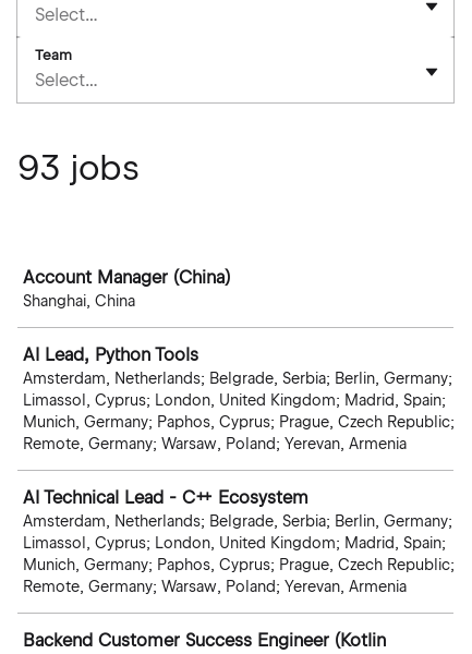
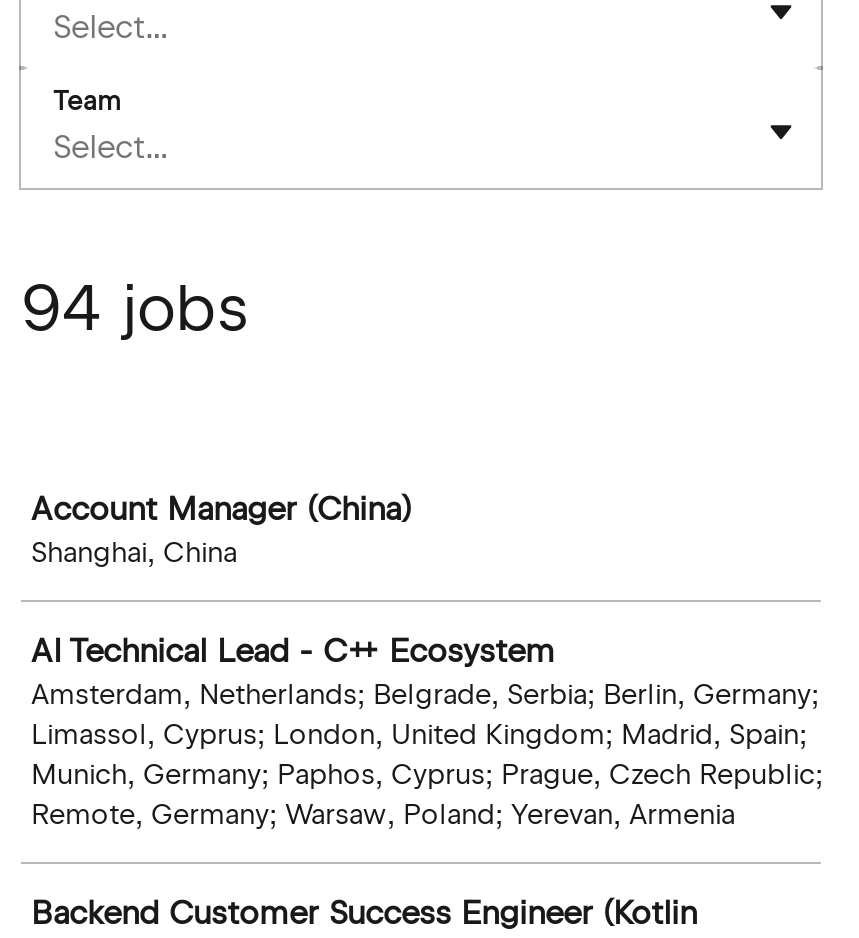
[17,147,140,189] 93 jobs -> [21,270,249,346] 94 jobs
[23,344,455,453] AI Lead, Python Tools | Amsterdam, Netherlands; Belgrade, Serbia; Berlin, Germany; | Limassol, Cyprus; London, United Kingdom; Madrid, Spain; | Munich, Germany; Paphos, Cyprus; Prague, Czech Republic; | Remote, Germany; Warsaw, Poland; Yerevan, Armenia -> none

